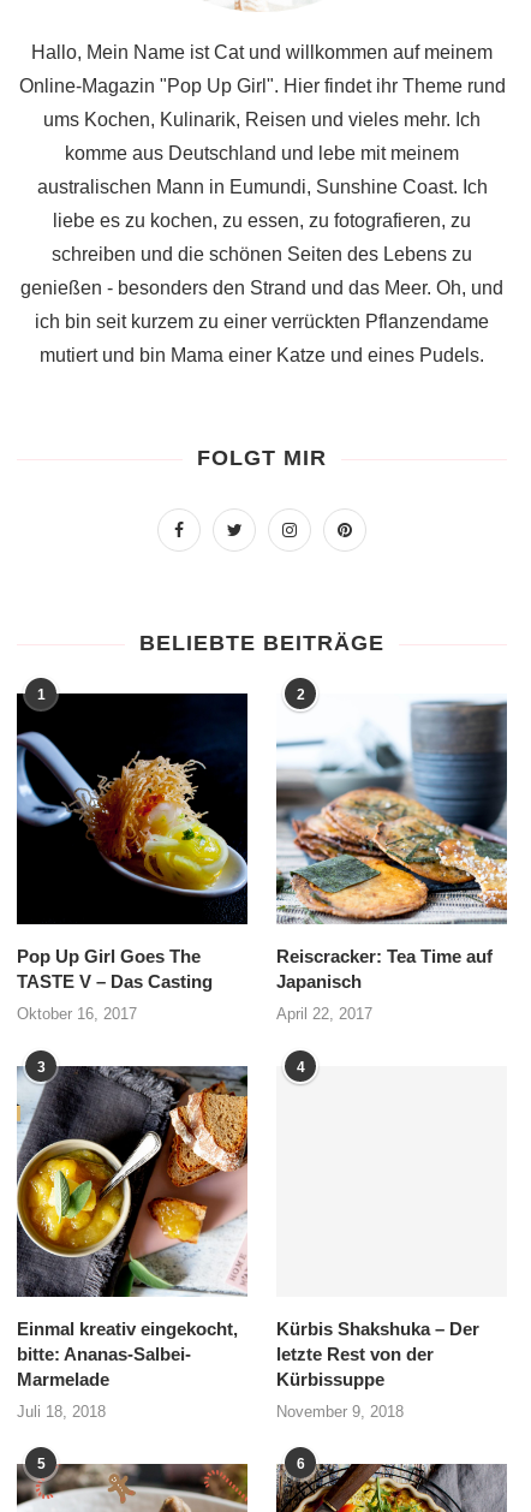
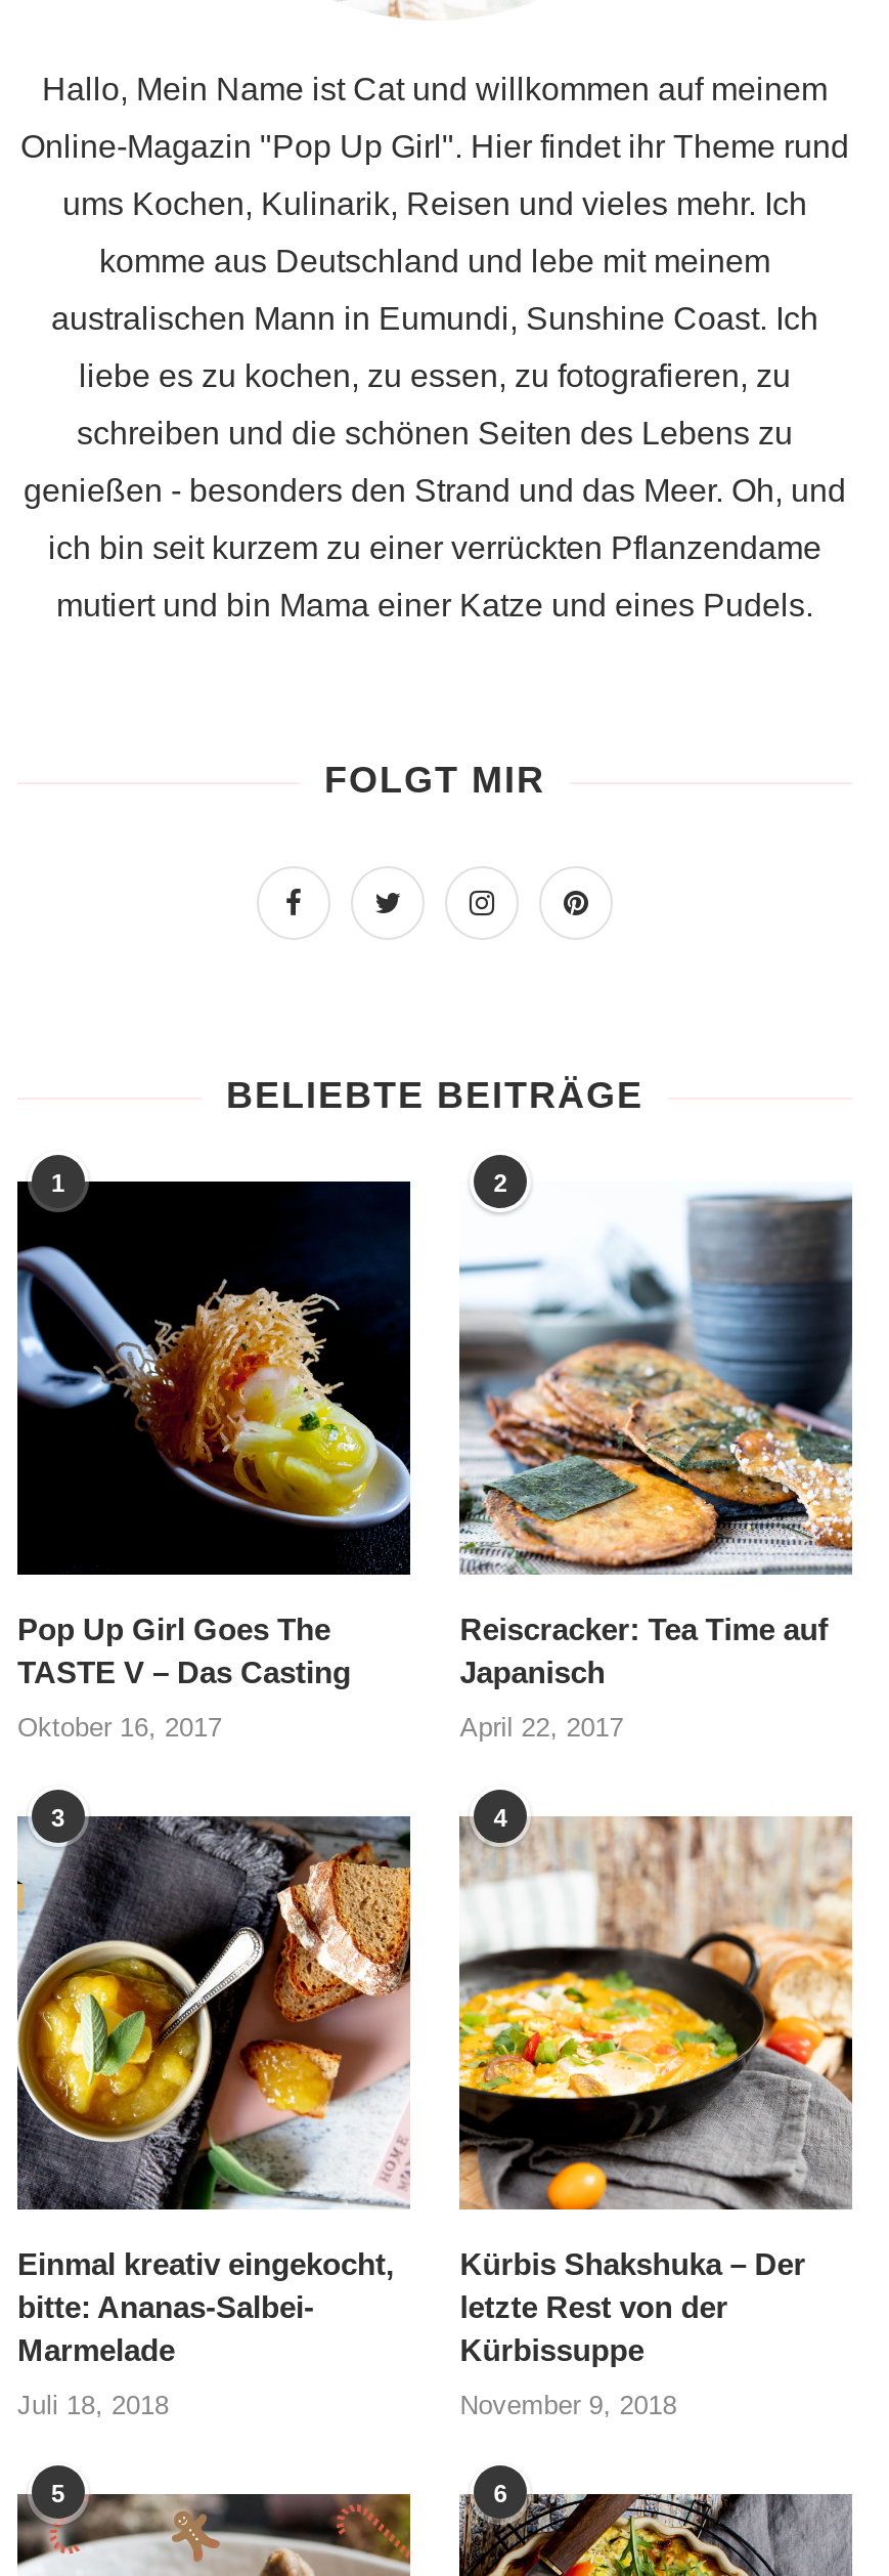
none -> [457,1814,854,2212] [image]

